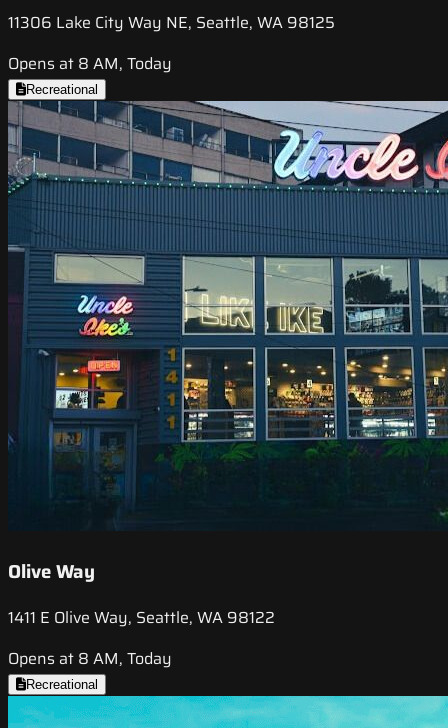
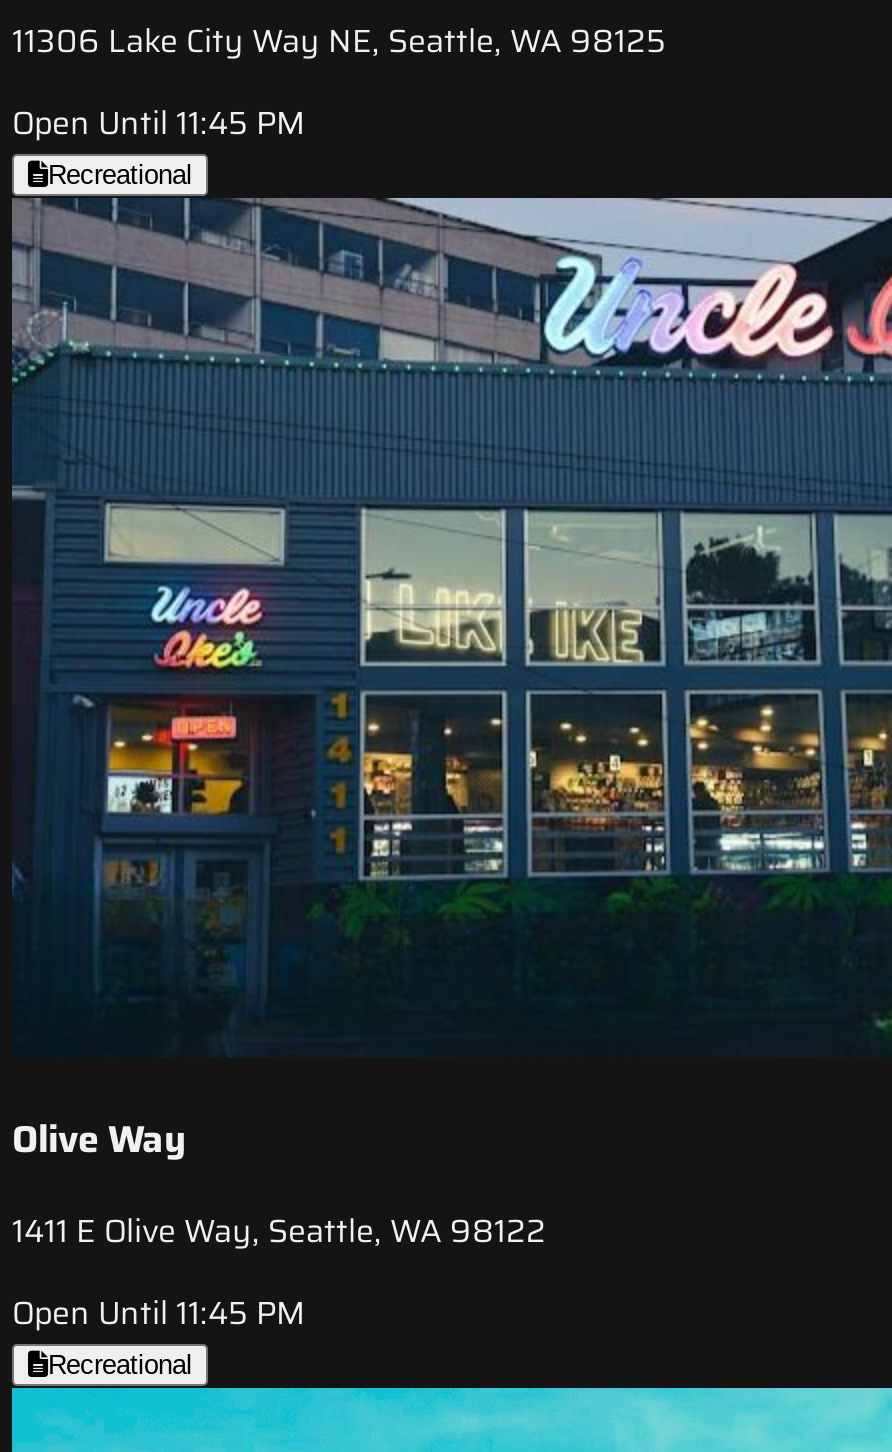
[8,51,172,76] Opens at 8 AM, Today -> [12,99,306,149] Open Until 11:45 PM
[8,646,172,671] Opens at 8 AM, Today -> [12,1288,306,1338] Open Until 11:45 PM

